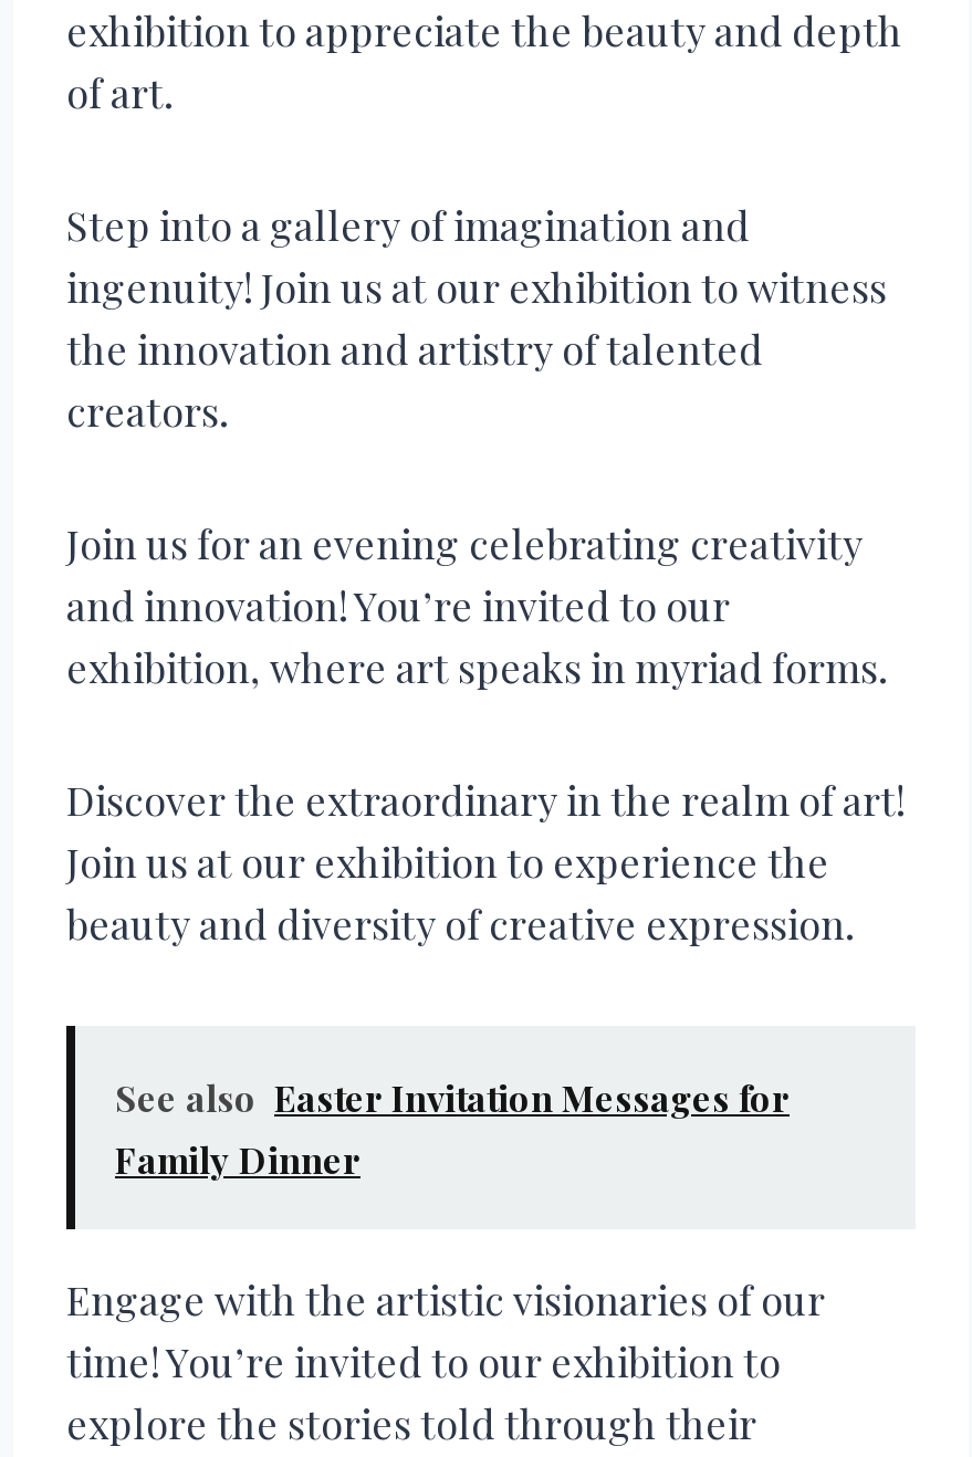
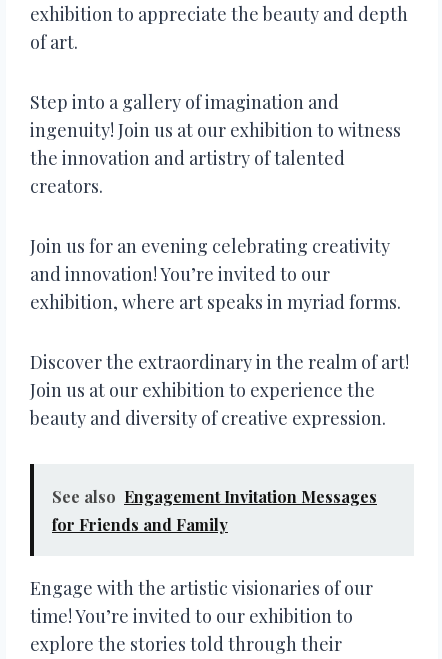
[115,1075,790,1184] See also Easter Invitation Messages for | Family Dinner -> [52,486,377,535] See also Engagement Invitation Messages | for Friends and Family

